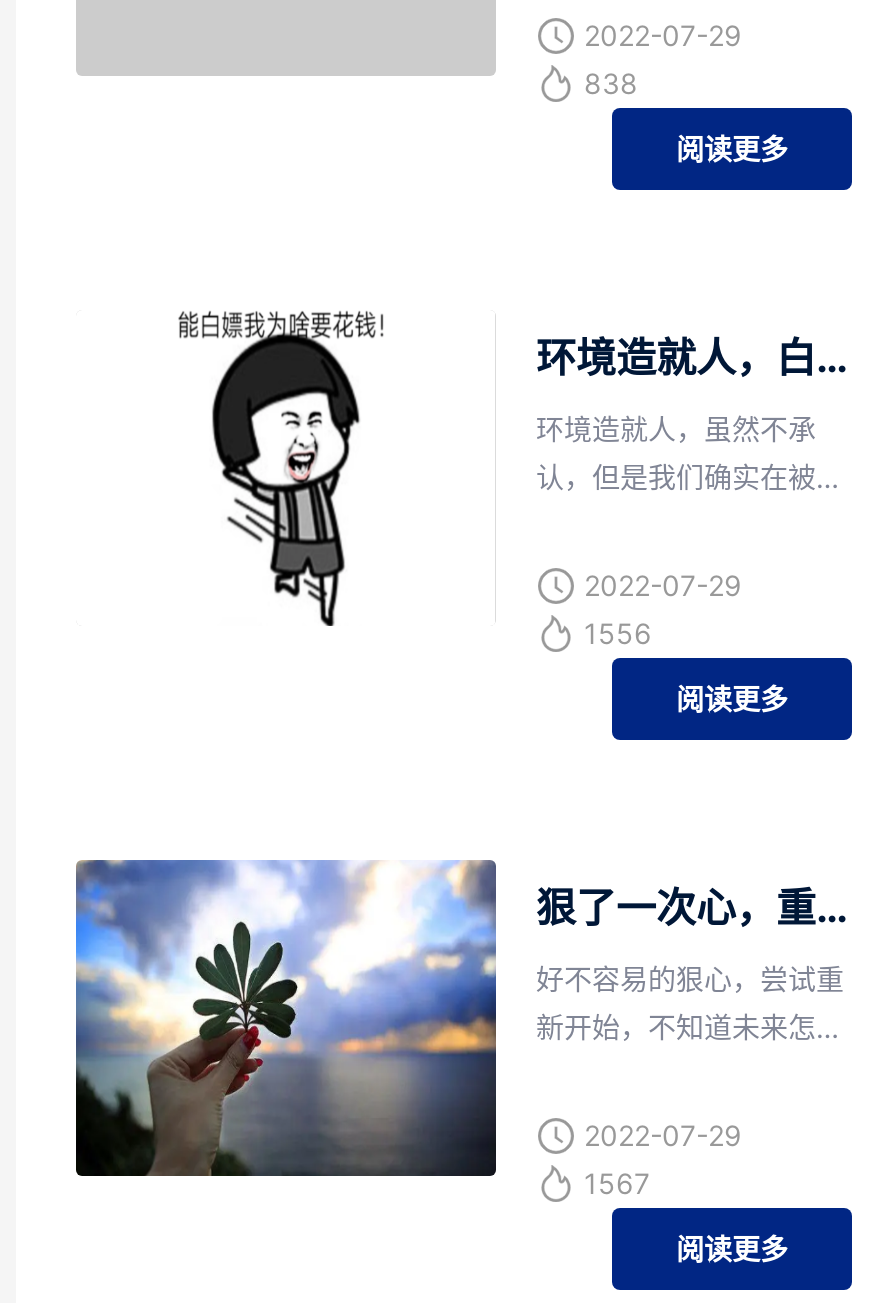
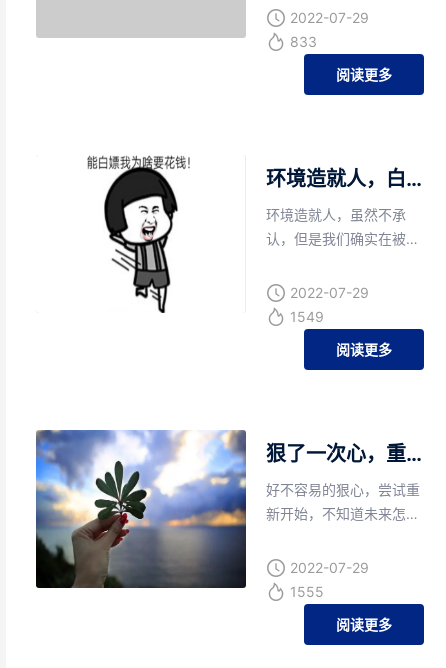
[584,66,638,100] 838 -> [290,33,317,50] 833
[584,616,652,650] 1556 -> [290,308,324,325] 1549
[584,1166,650,1200] 1567 -> [290,583,324,600] 1555

